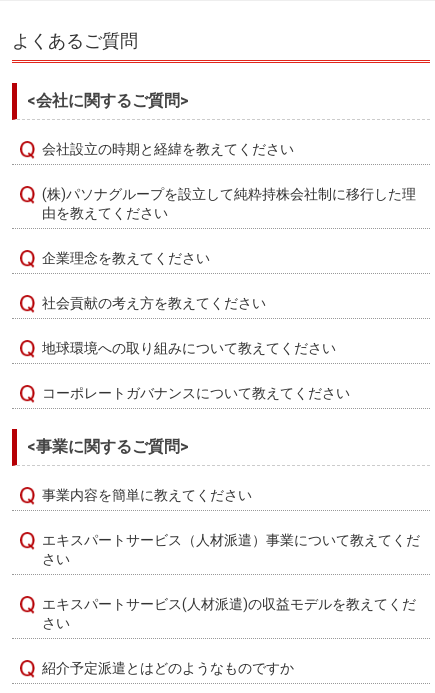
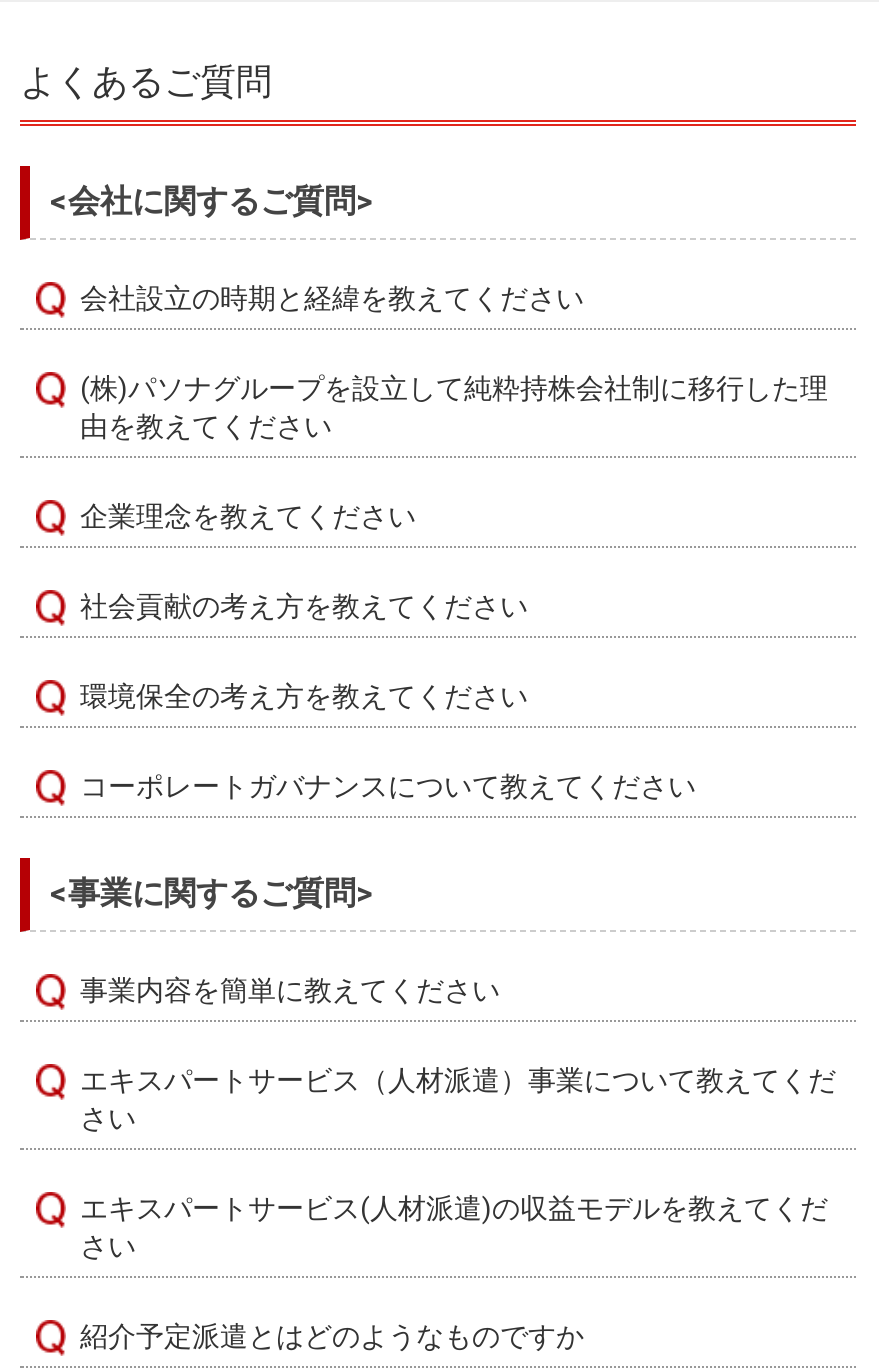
[42,340,336,356] 地球環境への取り組みについて教えてください -> [80,680,528,712] 環境保全の考え方を教えてください

